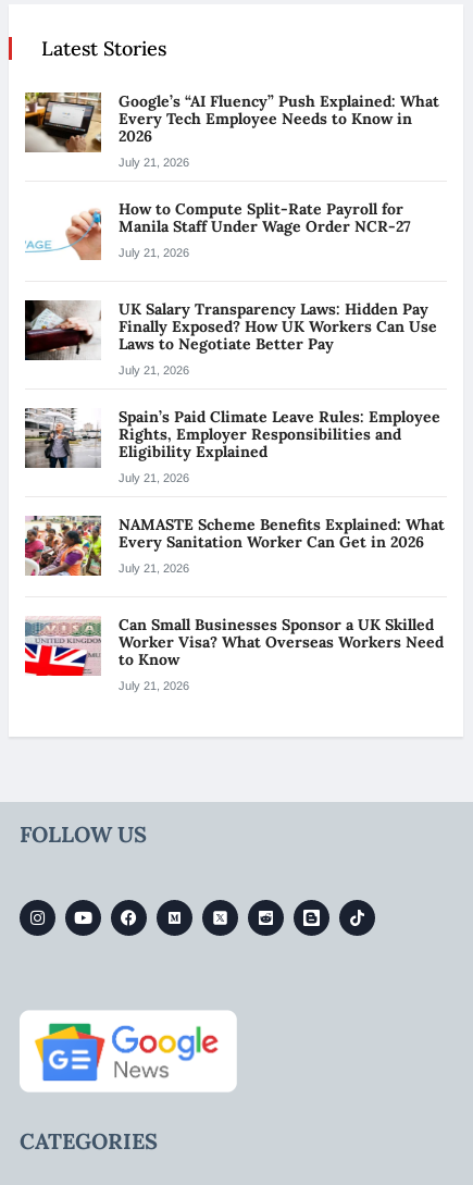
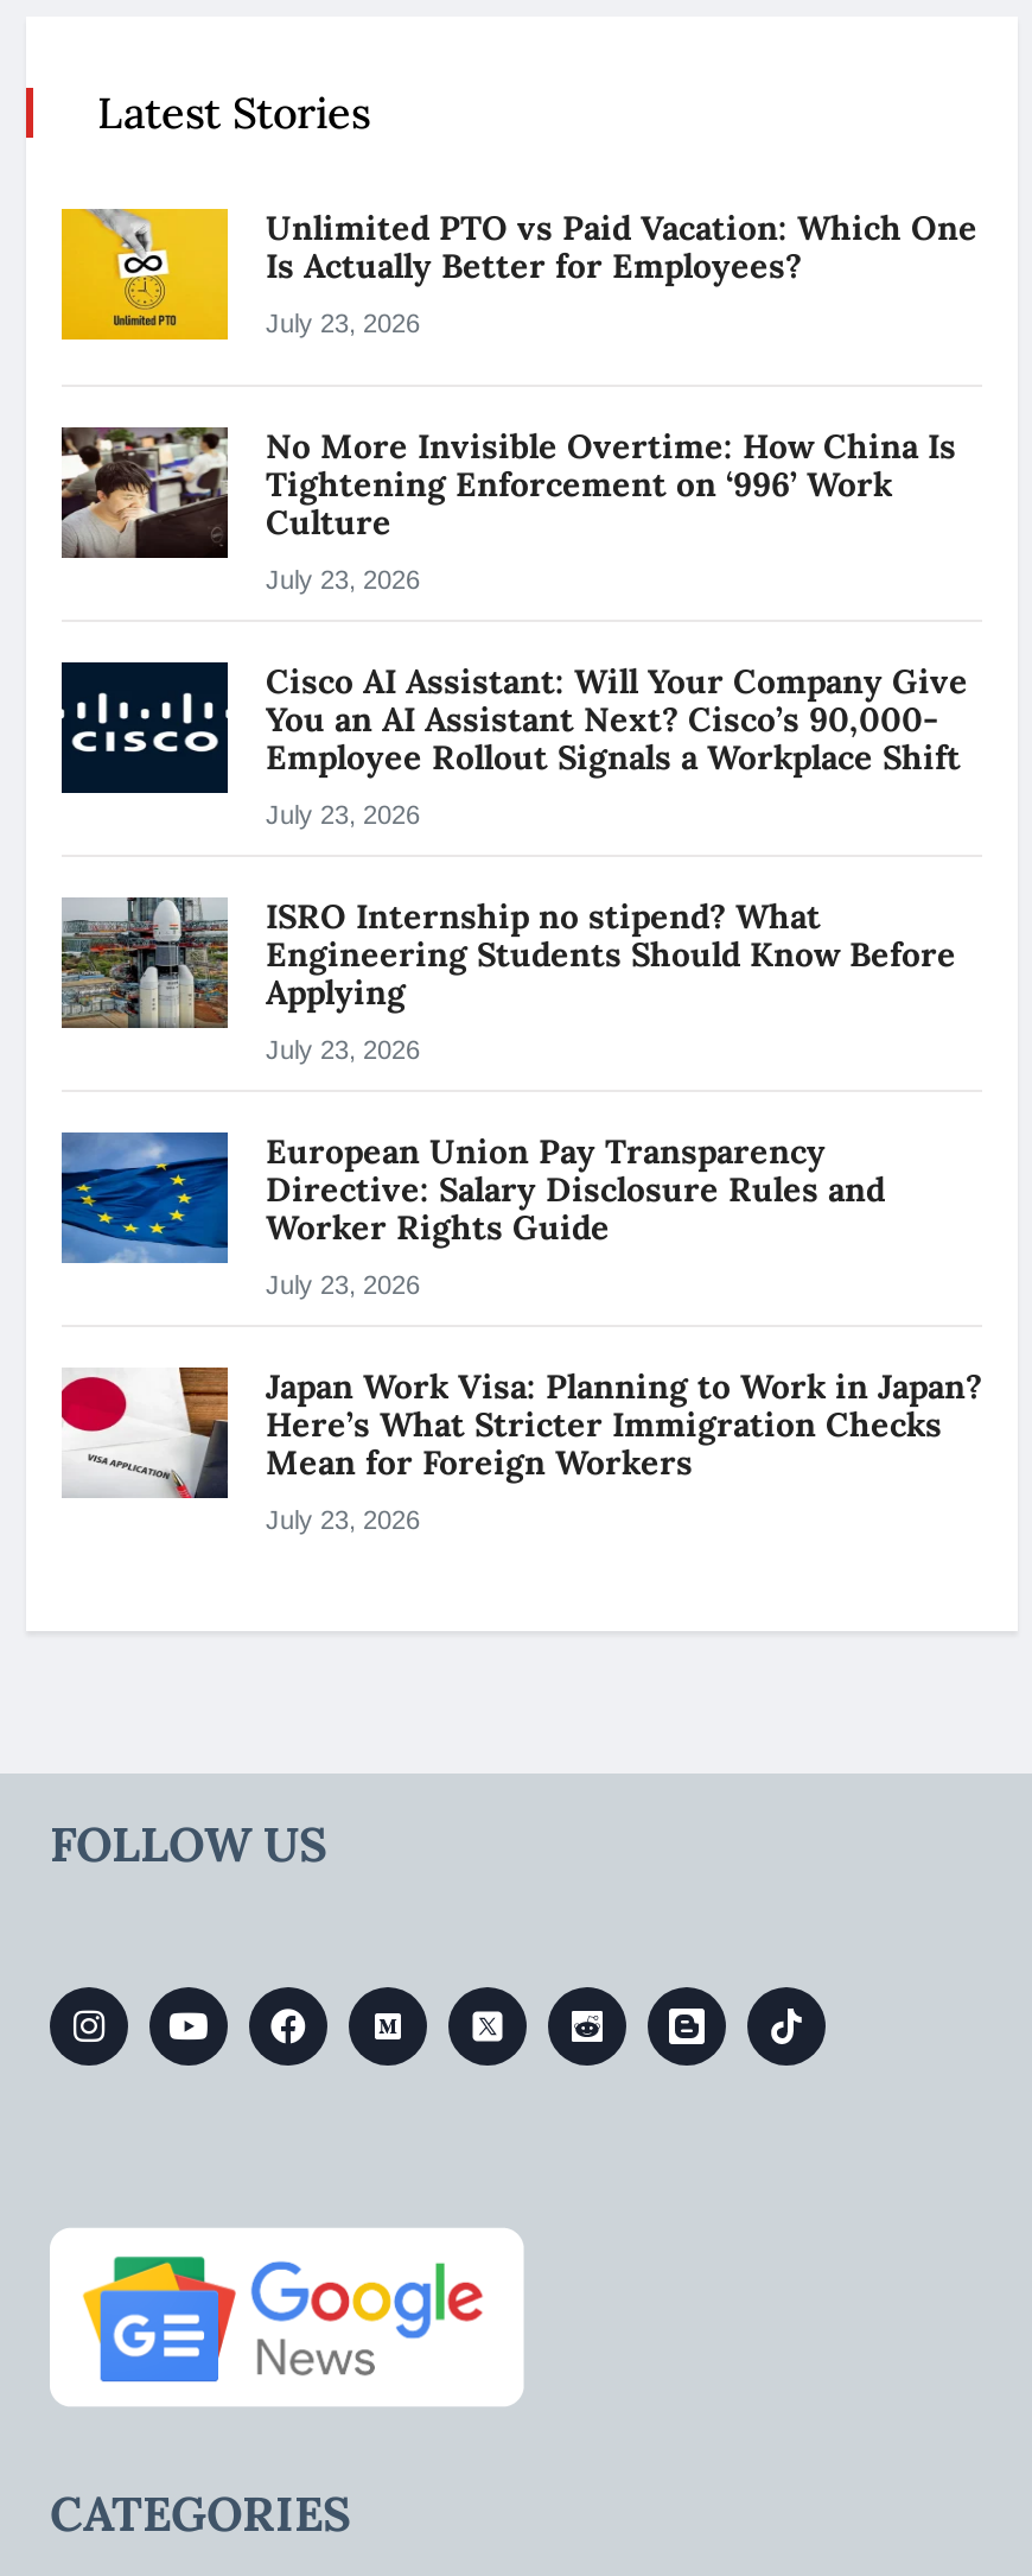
[24,91,439,153] [image] | Google’s “AI Fluency” Push Explained: What | Every Tech Employee Needs to Know in | 2026 -> [59,207,977,342] [image] | Unlimited PTO vs Paid Vacation: Which One | Is Actually Better for Employees?
[119,155,189,168] July 21, 2026 -> [266,310,420,339] July 23, 2026
[25,192,411,261] [image] | How to Compute Split-Rate Payroll for | Manila Staff Under Wage Order NCR-27 -> [59,425,956,577] [image] | No More Invisible Overtime: How China Is | Tightening Enforcement on ‘996’ Work | Culture
[119,246,189,259] July 21, 2026 -> [266,567,420,595] July 23, 2026
[25,299,437,361] [image] | UK Salary Transparency Laws: Hidden Pay | Finally Exposed? How UK Workers Can Use | Laws to Negotiate Better Pay -> [62,660,970,795] [image] | Cisco AI Assistant: Will Your Company Give | You an AI Assistant Next? Cisco’s 90,000- | Employee Rollout Signals a Workplace Shift
[119,363,189,376] July 21, 2026 -> [266,802,420,830] July 23, 2026
[26,407,440,469] [image] | Spain’s Paid Climate Leave Rules: Employee | Rights, Employer Responsibilities and | Eligibility Explained -> [62,895,956,1030] [image] | ISRO Internship no stipend? What | Engineering Students Should Know Before | Applying
[119,471,189,484] July 21, 2026 -> [266,1037,420,1065] July 23, 2026
[24,514,445,577] [image] | NAMASTE Scheme Benefits Explained: What | Every Sanitation Worker Can Get in 2026 -> [59,1130,885,1265] [image] | European Union Pay Transparency | Directive: Salary Disclosure Rules and | Worker Rights Guide
[119,561,189,574] July 21, 2026 -> [266,1272,420,1300] July 23, 2026
[24,614,444,677] [image] | Can Small Businesses Sponsor a UK Skilled | Worker Visa? What Overseas Workers Need | to Know -> [59,1367,982,1500] [image] | Japan Work Visa: Planning to Work in Japan? | Here’s What Stricter Immigration Checks | Mean for Foreign Workers
[119,679,189,692] July 21, 2026 -> [266,1507,420,1535] July 23, 2026

